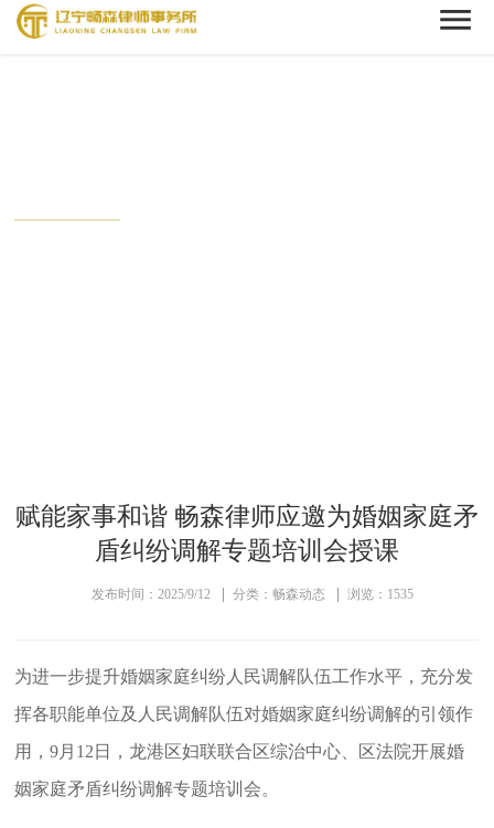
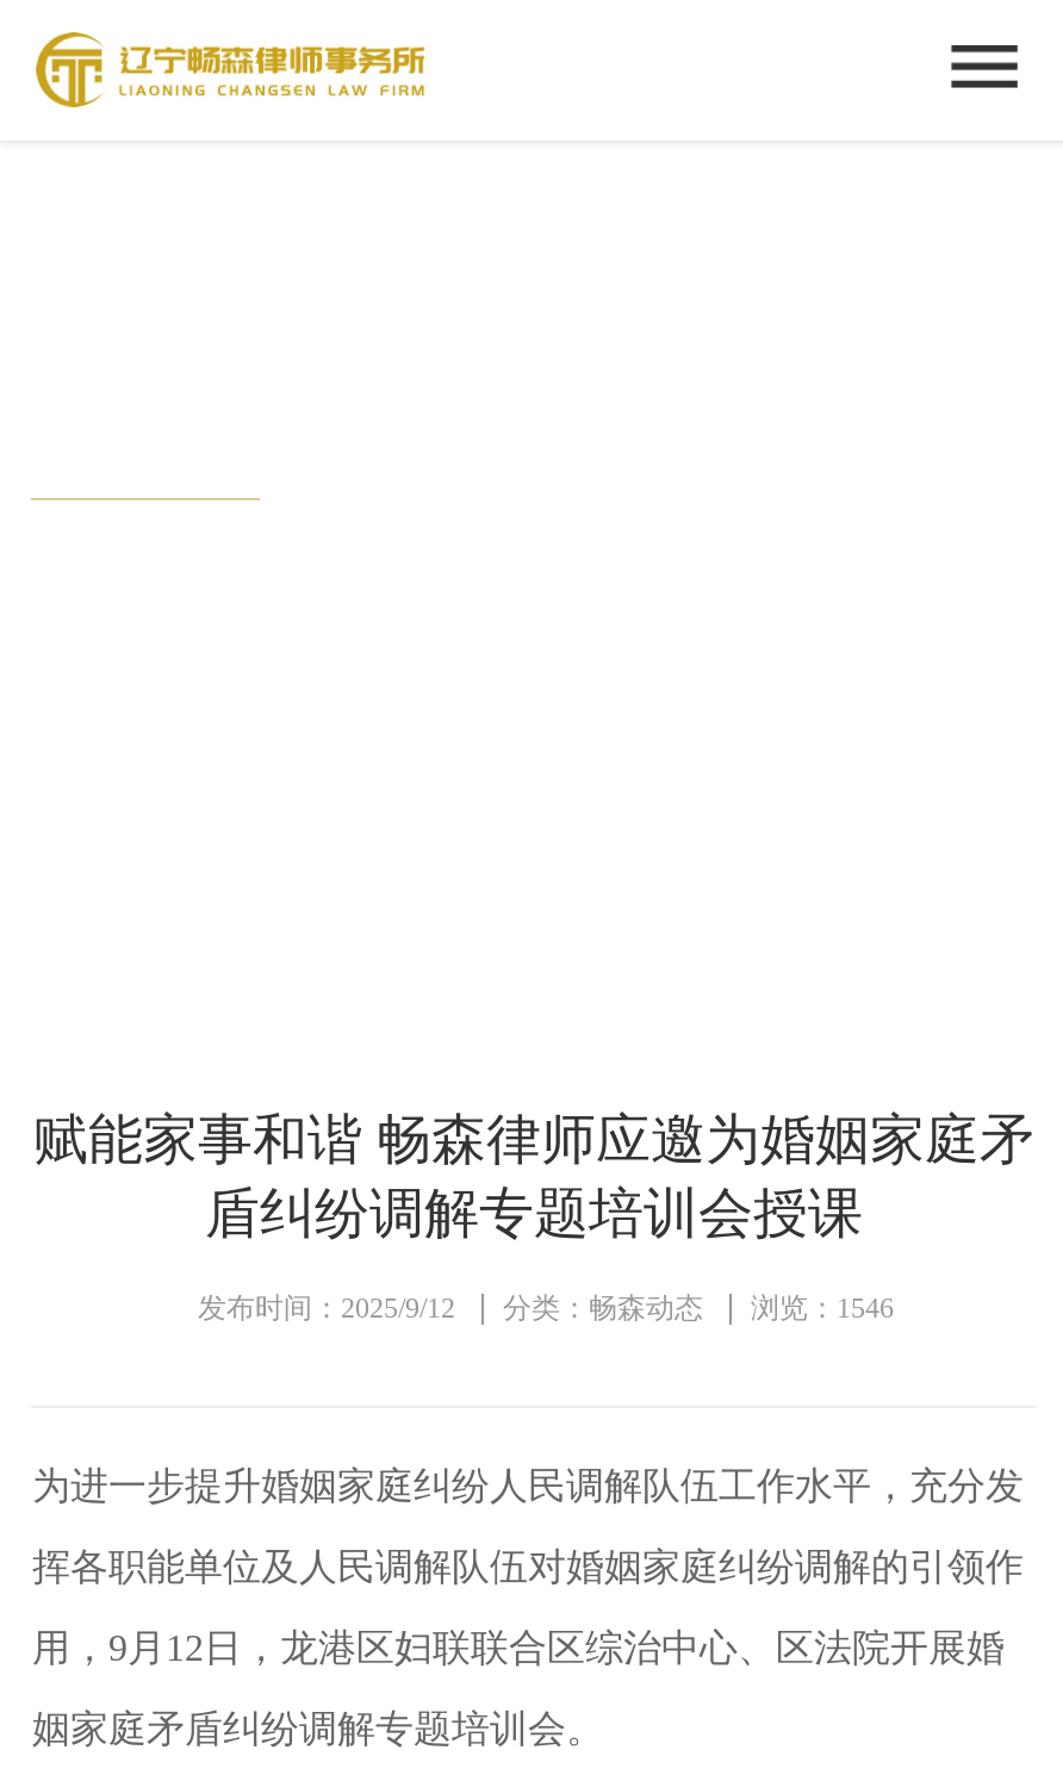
[92,587,414,602] 发布时间：2025/9/12 分类：畅森动态 浏览：1535 -> [198,1291,894,1325] 发布时间：2025/9/12 分类：畅森动态 浏览：1546

